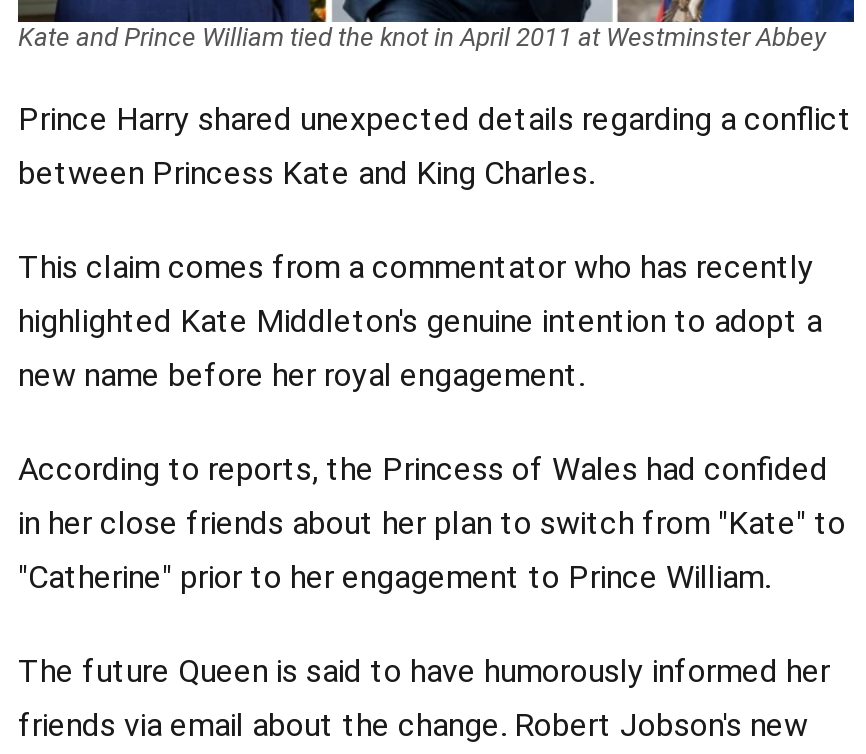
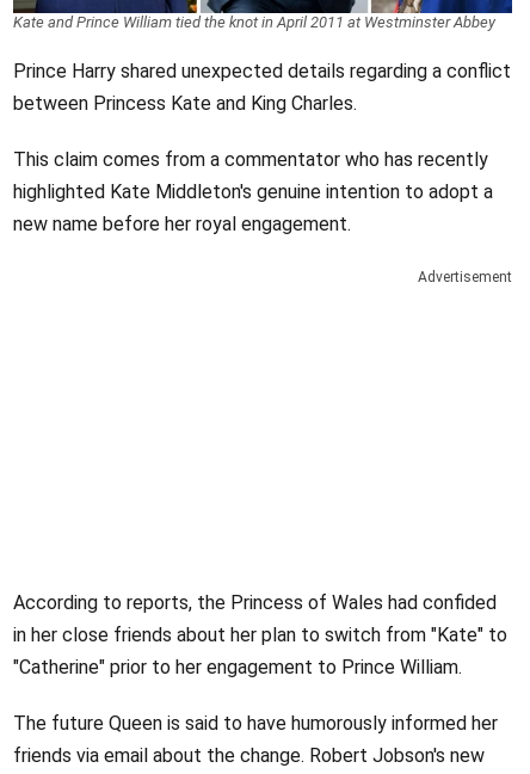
none -> [418,269,512,285] Advertisement

